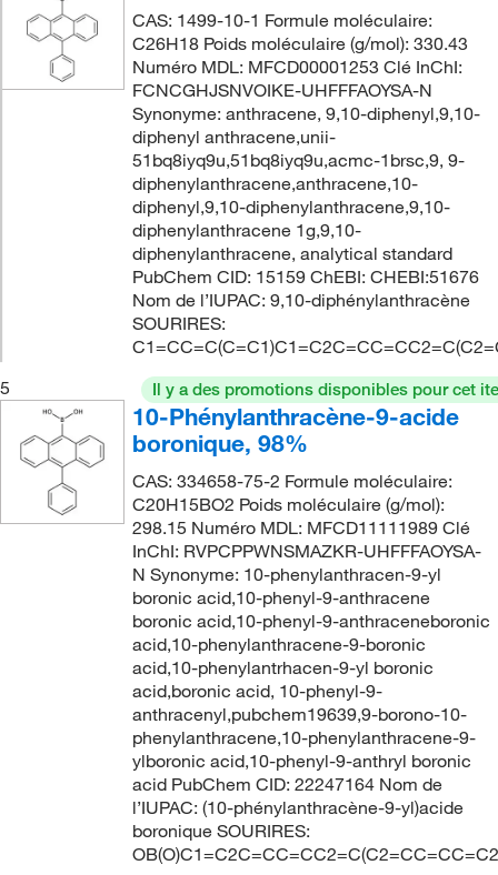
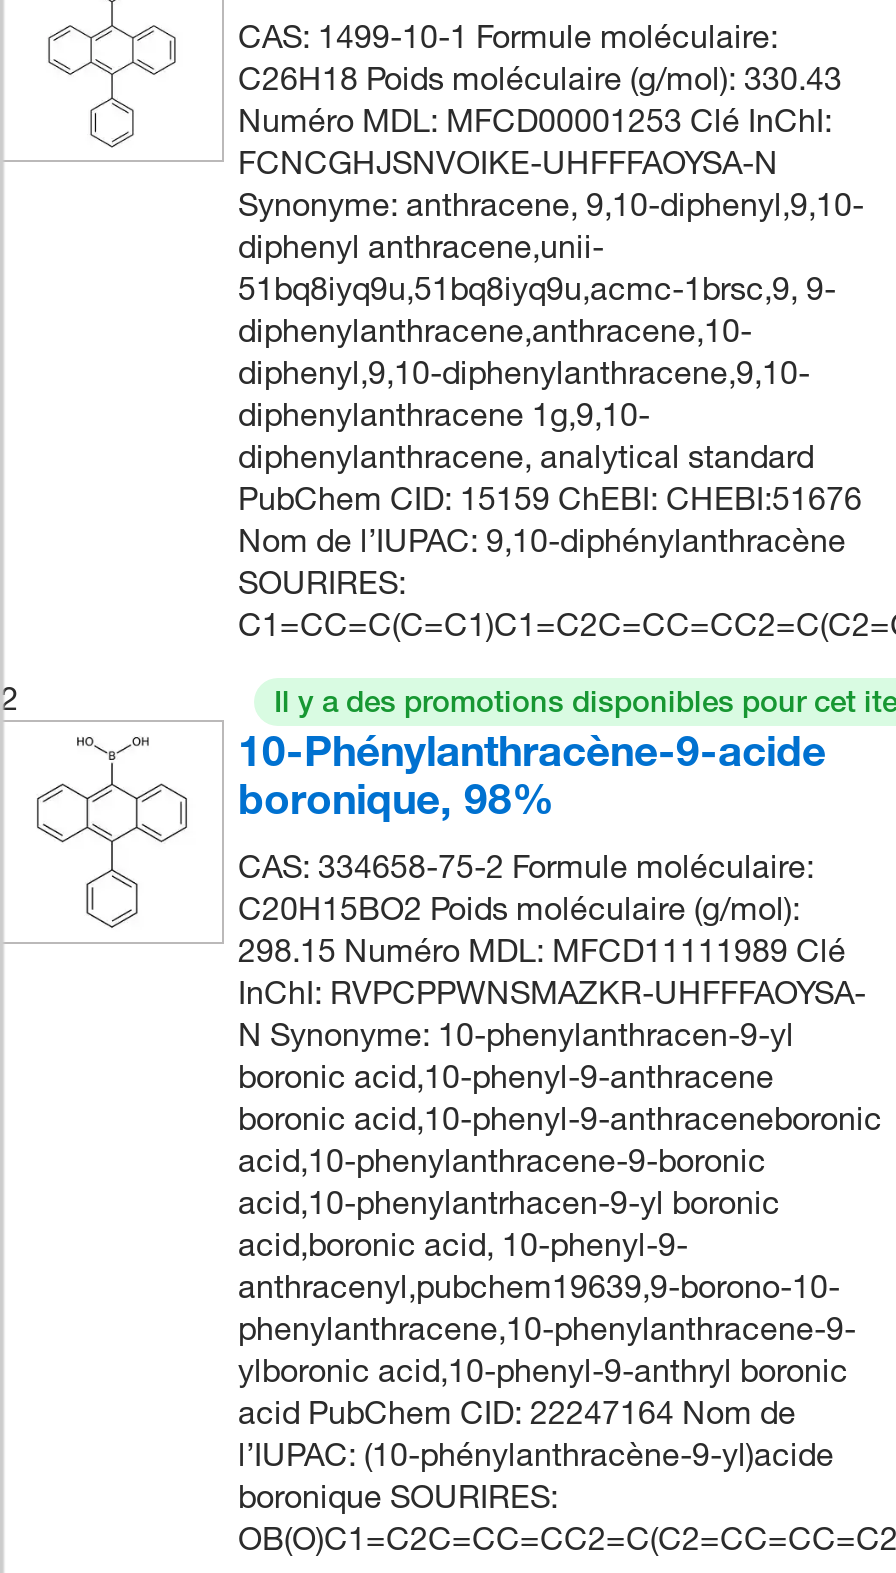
[0,376,10,399] 5 -> [0,678,18,718] 2

